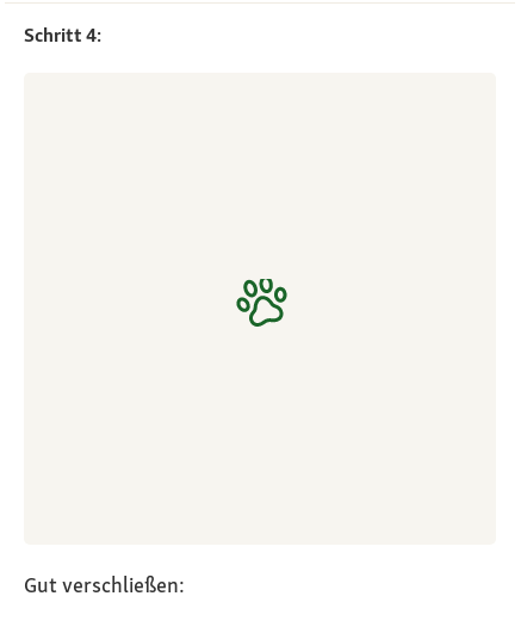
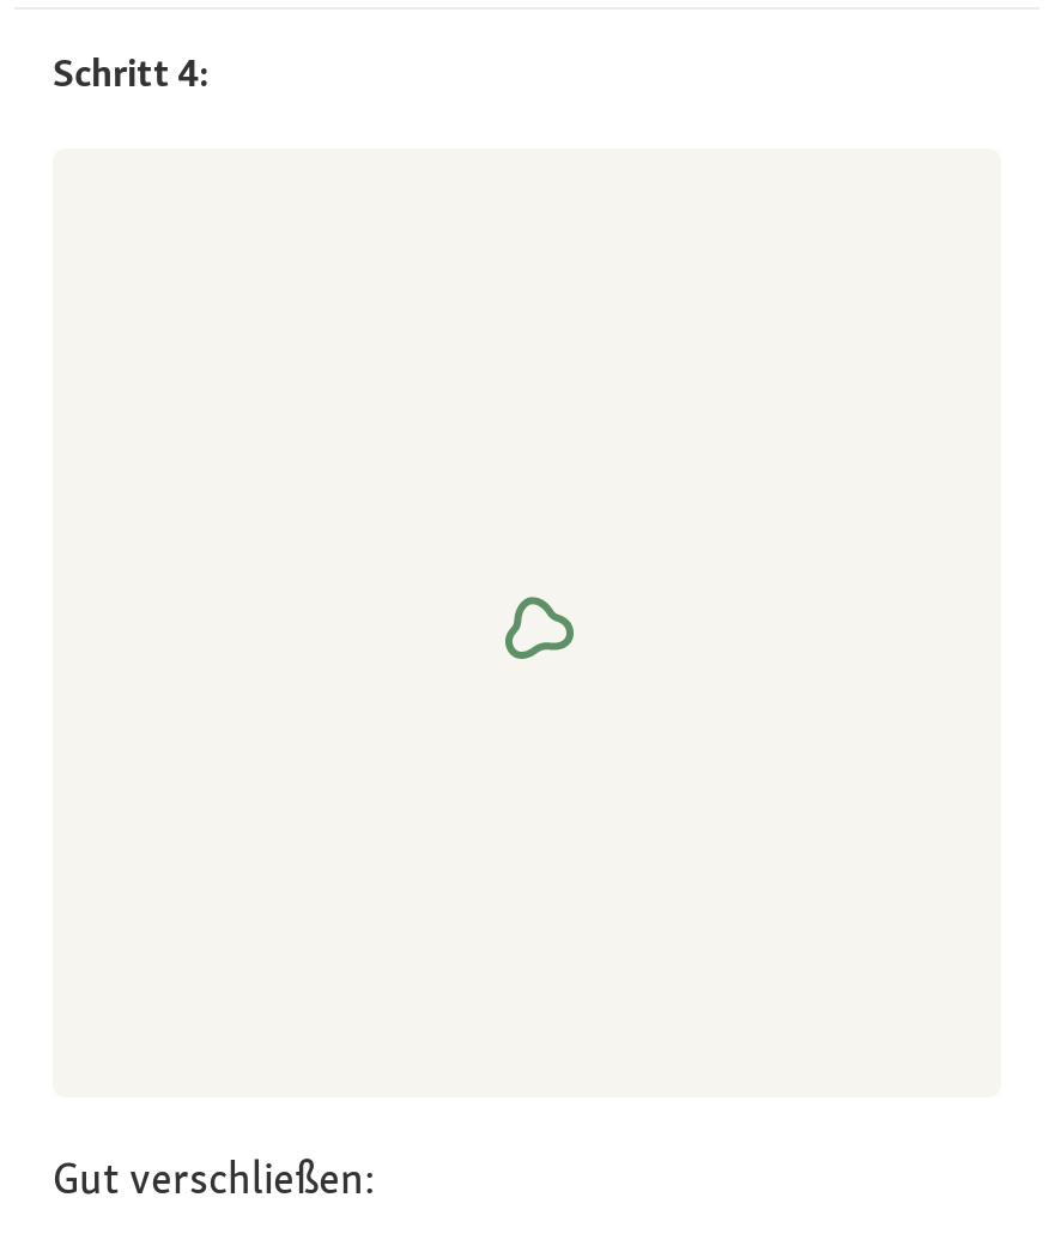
[235,278,289,328] [image] -> [479,561,582,661] [image]

